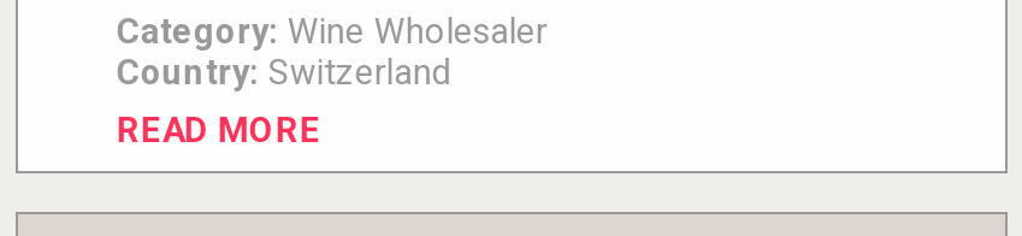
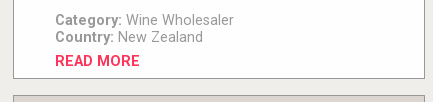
[117,53,451,94] Country: Switzerland -> [55,29,203,46] Country: New Zealand

